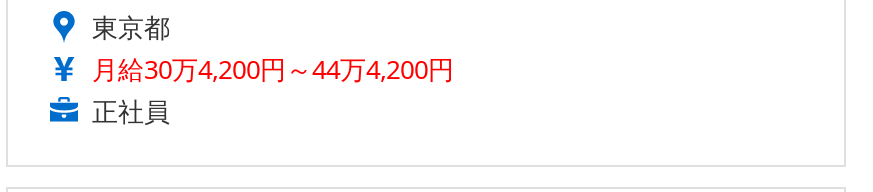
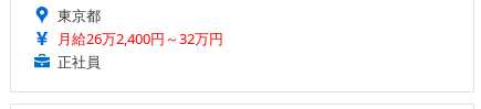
[92,50,454,86] 月給30万4,200円～44万4,200円 -> [57,28,223,48] 月給26万2,400円～32万円

